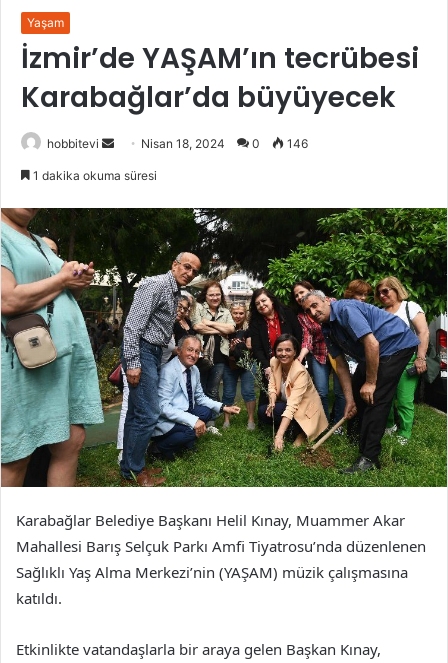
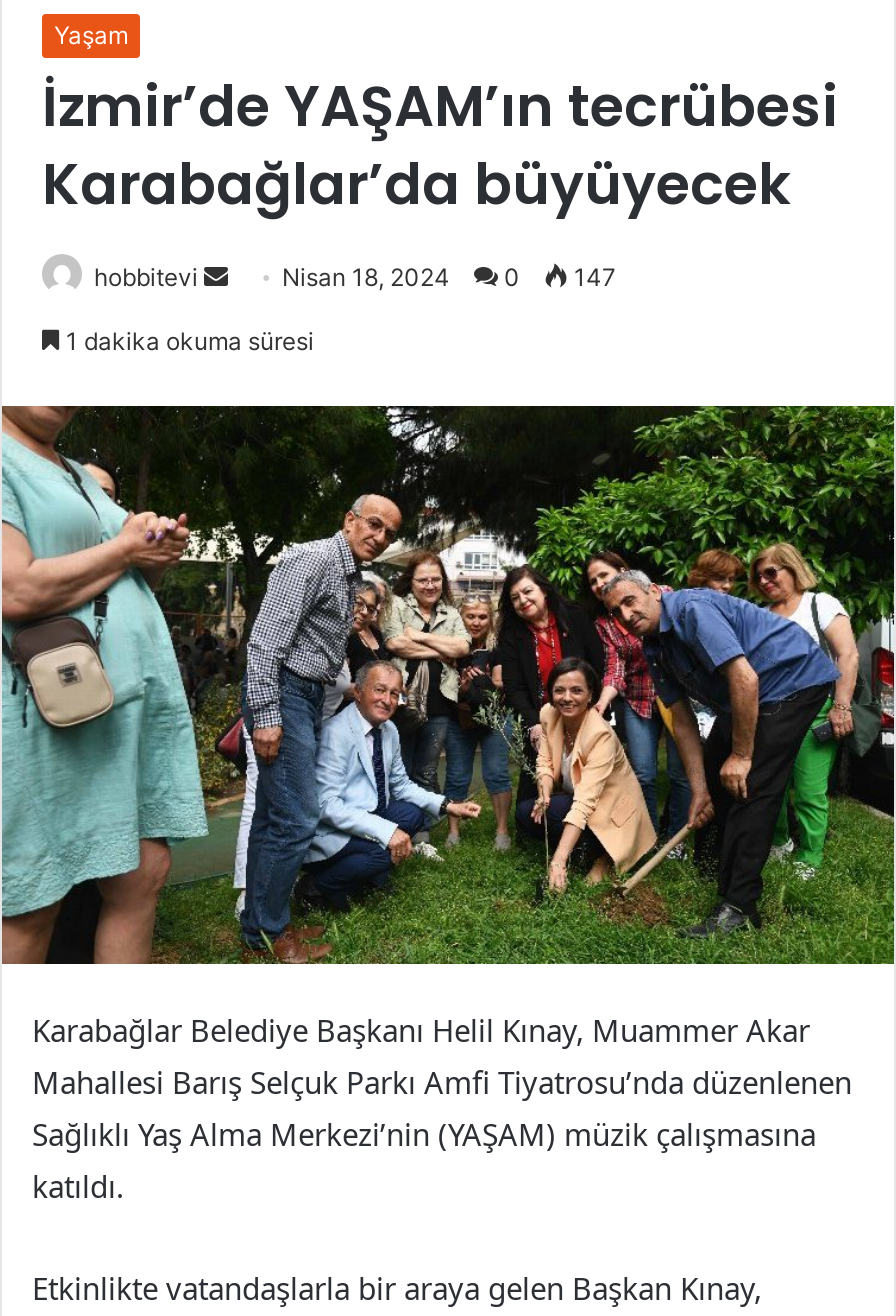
[284,136,308,151] 146 -> [568,262,616,292] 147

